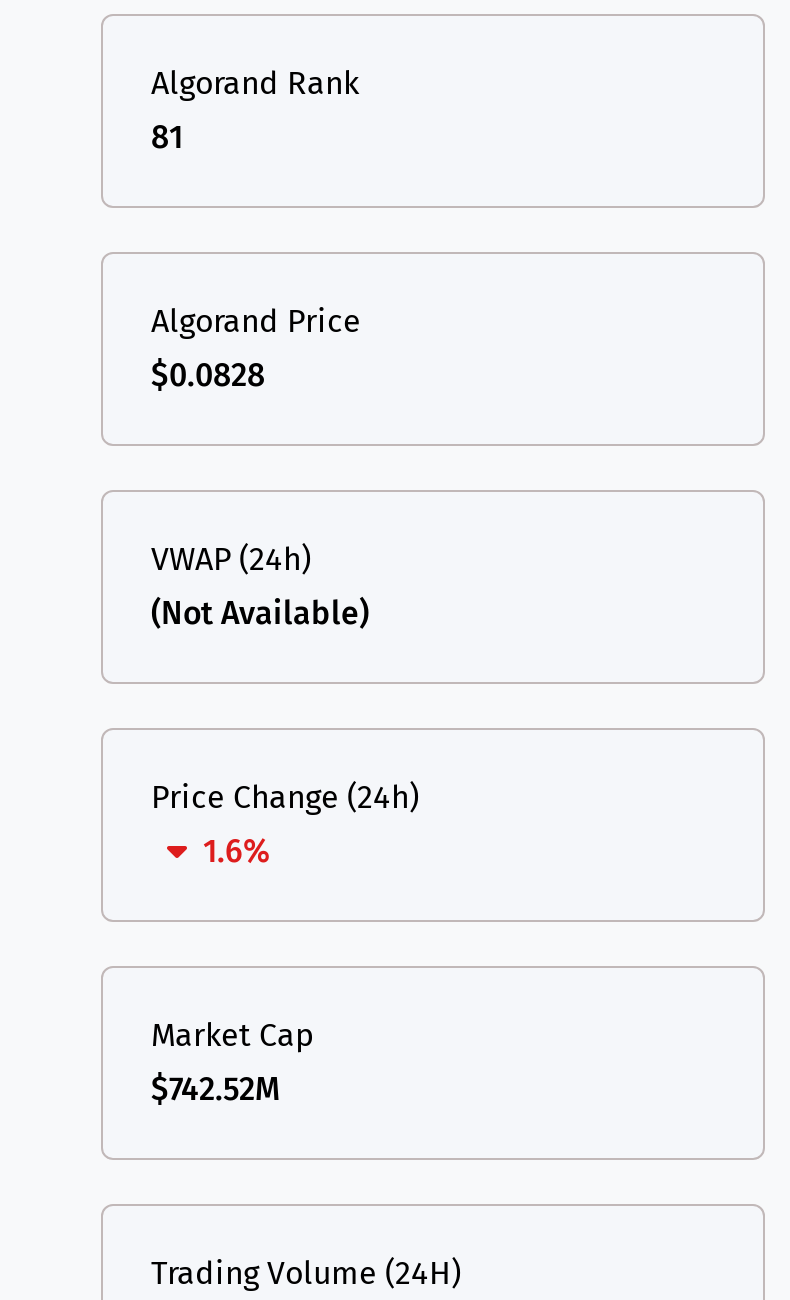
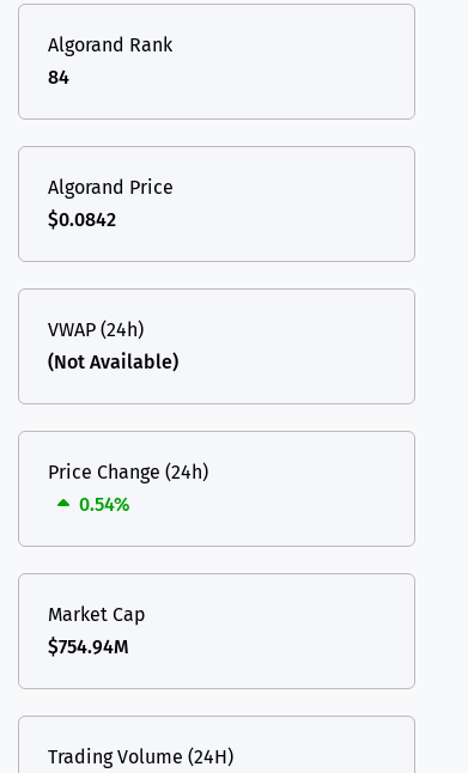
[151,118,183,156] 81 -> [48,66,69,89] 84
[151,356,265,394] $0.0828 -> [48,208,116,231] $0.0842
[203,832,271,870] 1.6% -> [79,493,130,516] 0.54%
[151,1070,281,1108] $742.52M -> [48,636,129,658] $754.94M

